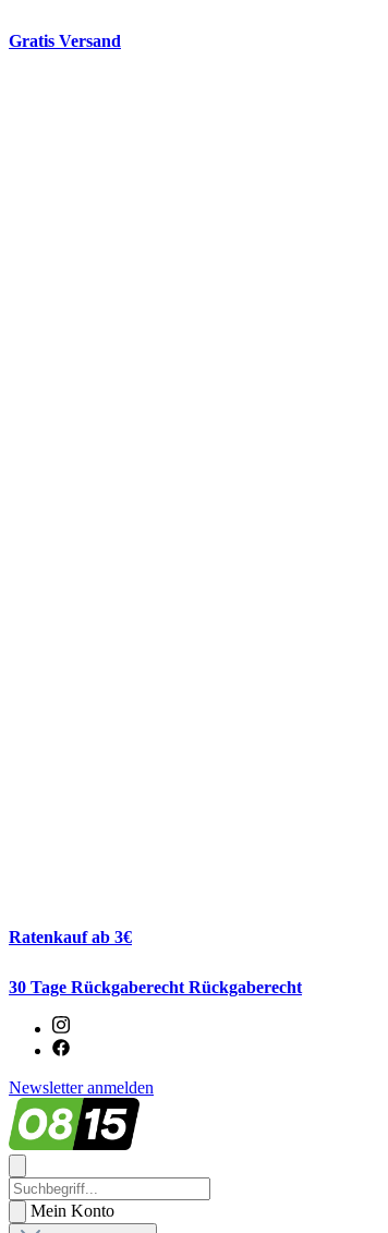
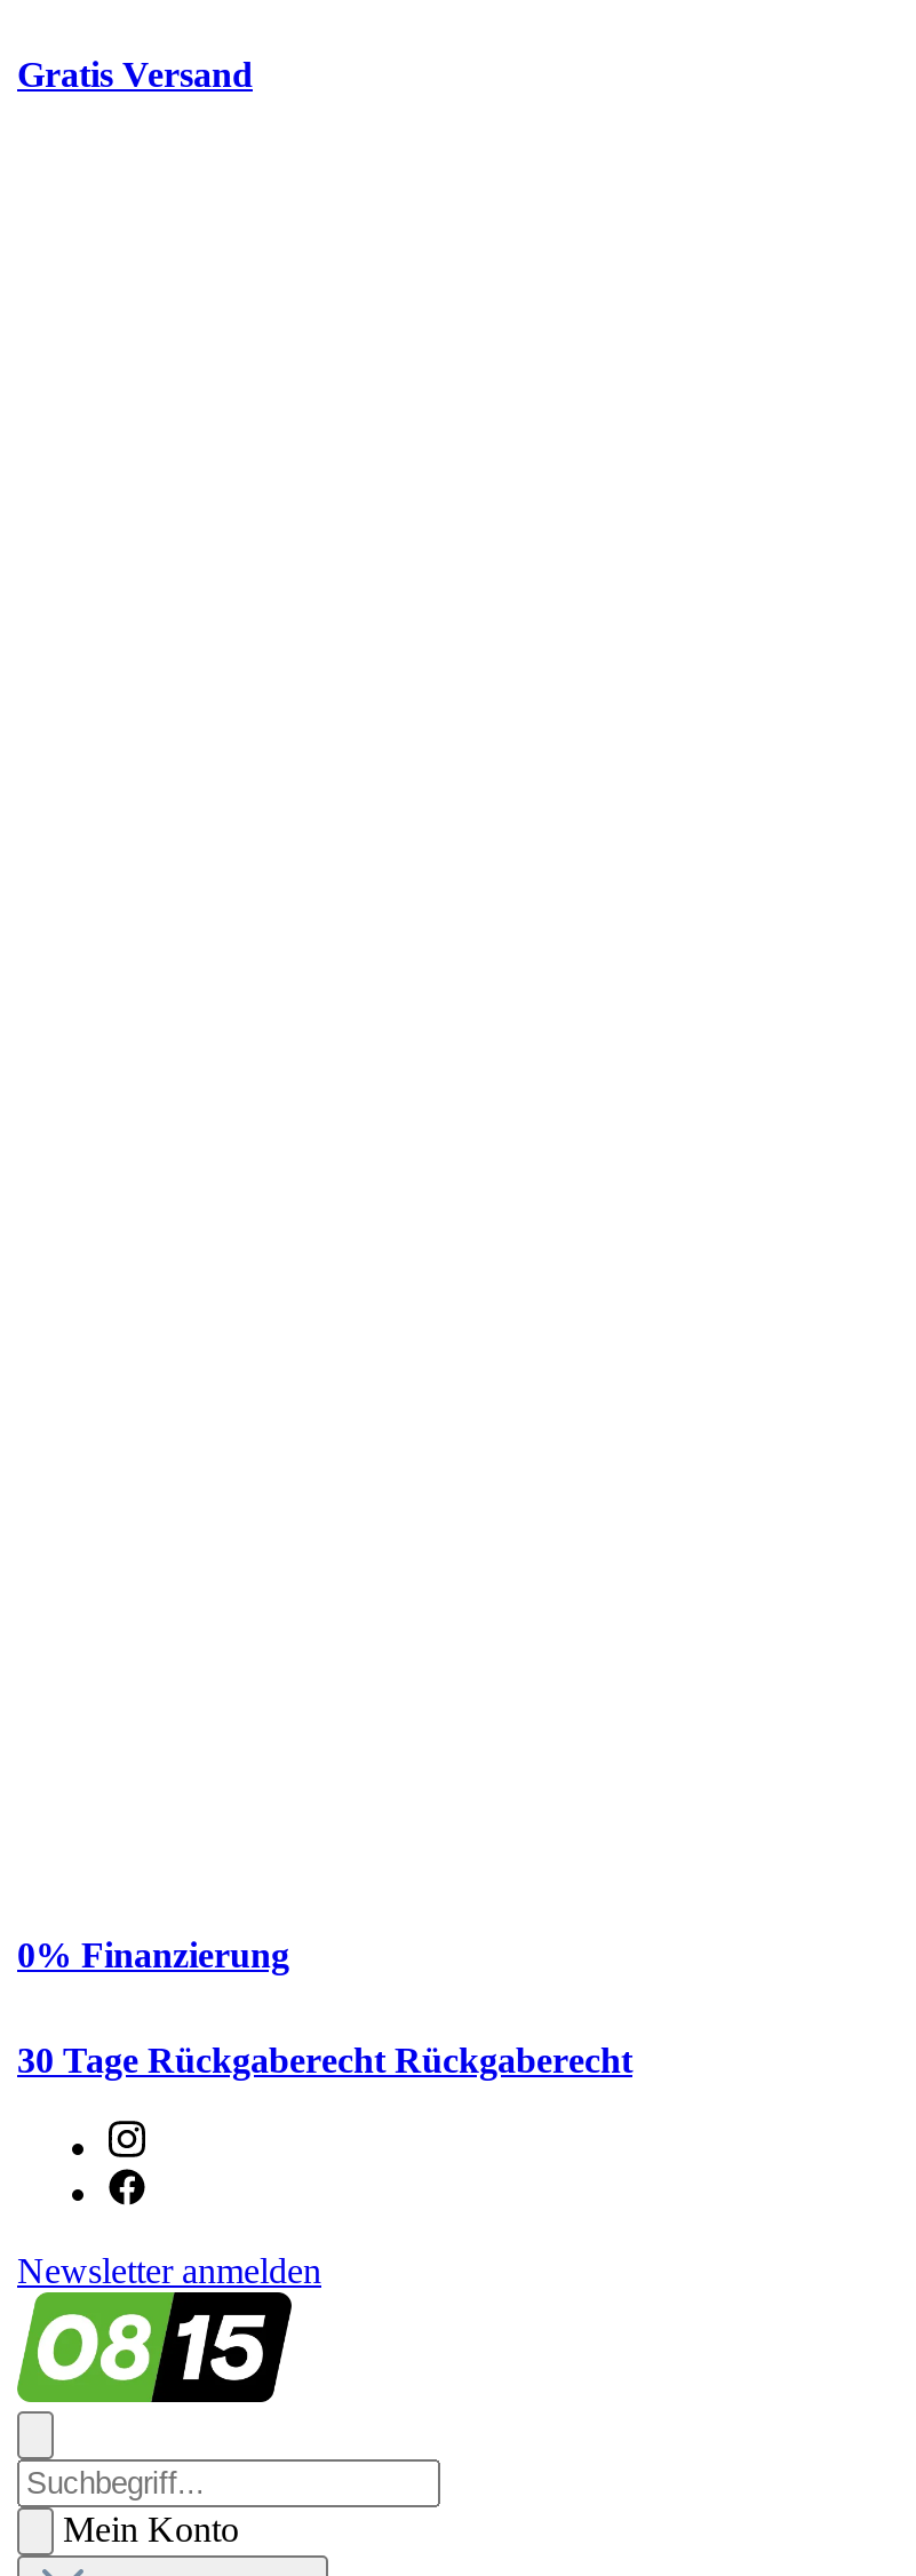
[9,928,132,946] Ratenkauf ab 3€ -> [17,1935,289,1974] 0% Finanzierung

